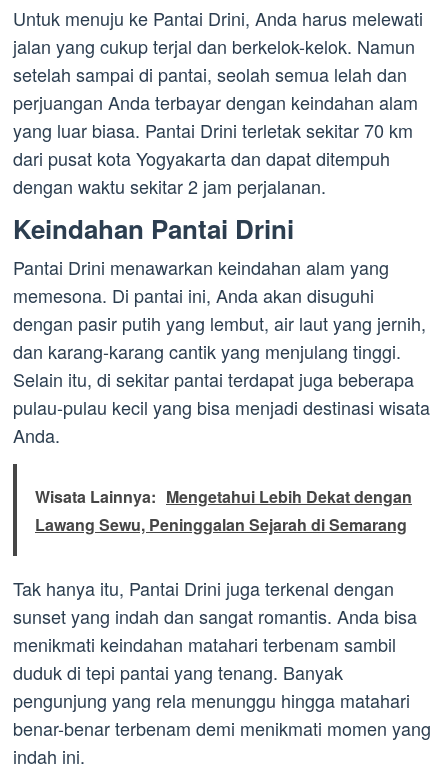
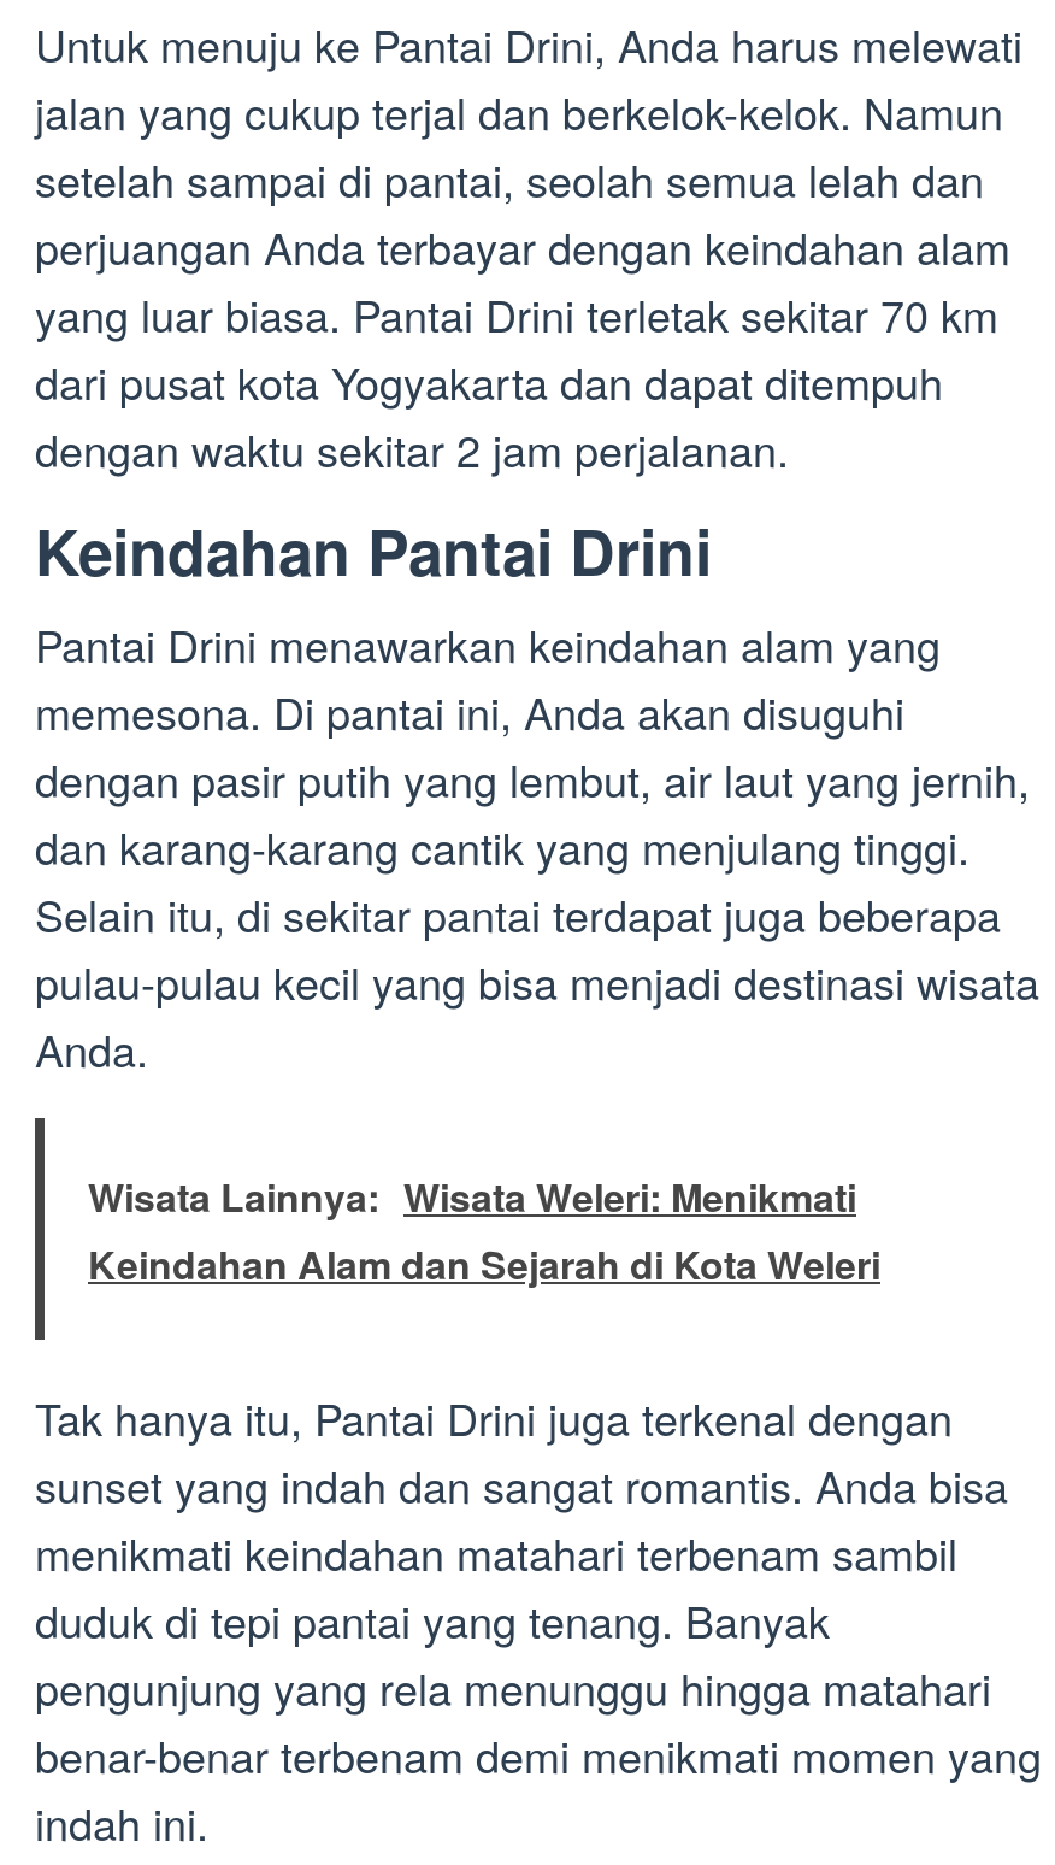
[35,485,412,536] Wisata Lainnya: Mengetahui Lebih Dekat dengan | Lawang Sewu, Peninggalan Sejarah di Semarang -> [88,1169,880,1292] Wisata Lainnya: Wisata Weleri: Menikmati | Keindahan Alam dan Sejarah di Kota Weleri

